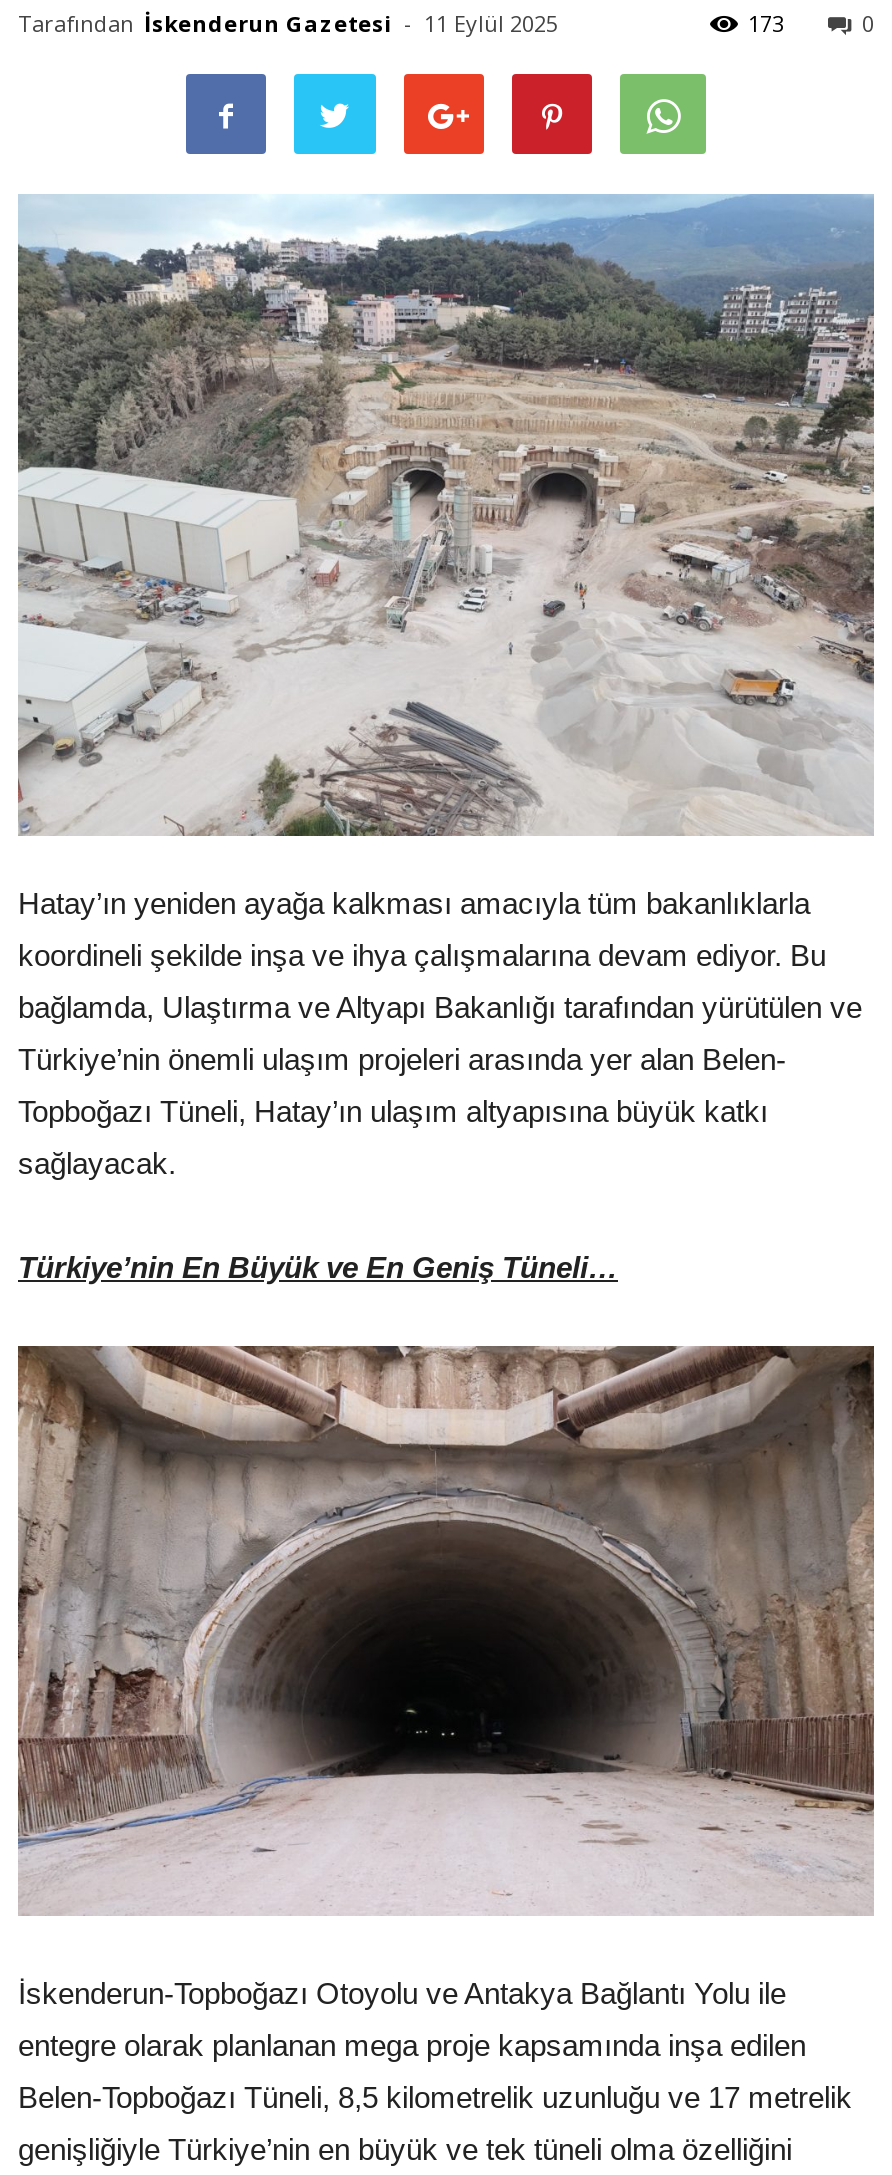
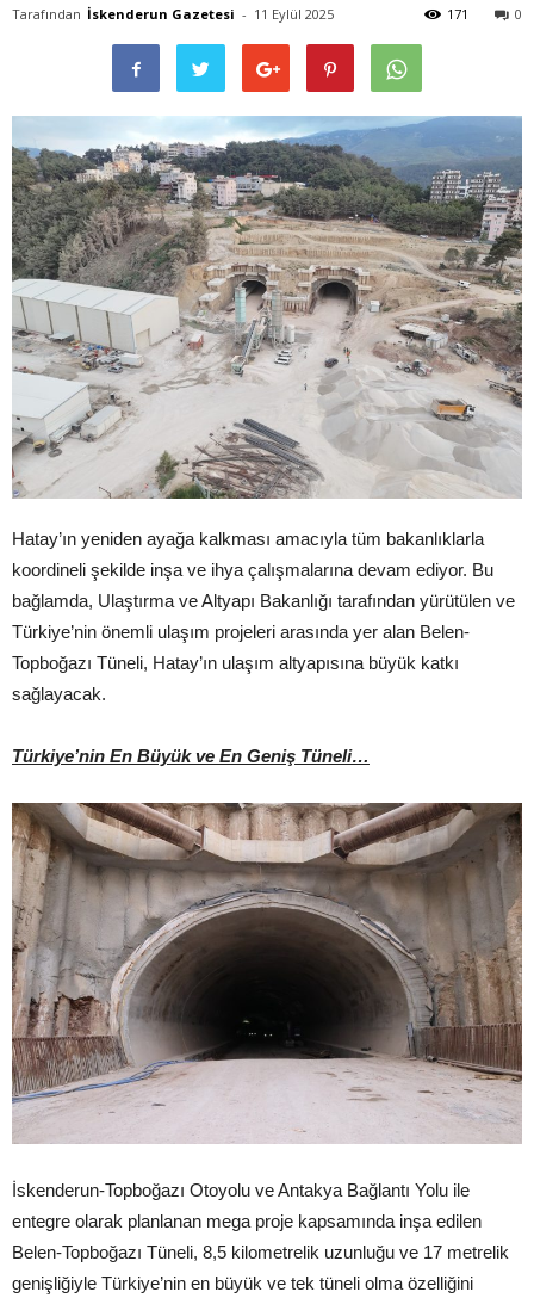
[748,8,784,38] 173 -> [447,5,468,23] 171

